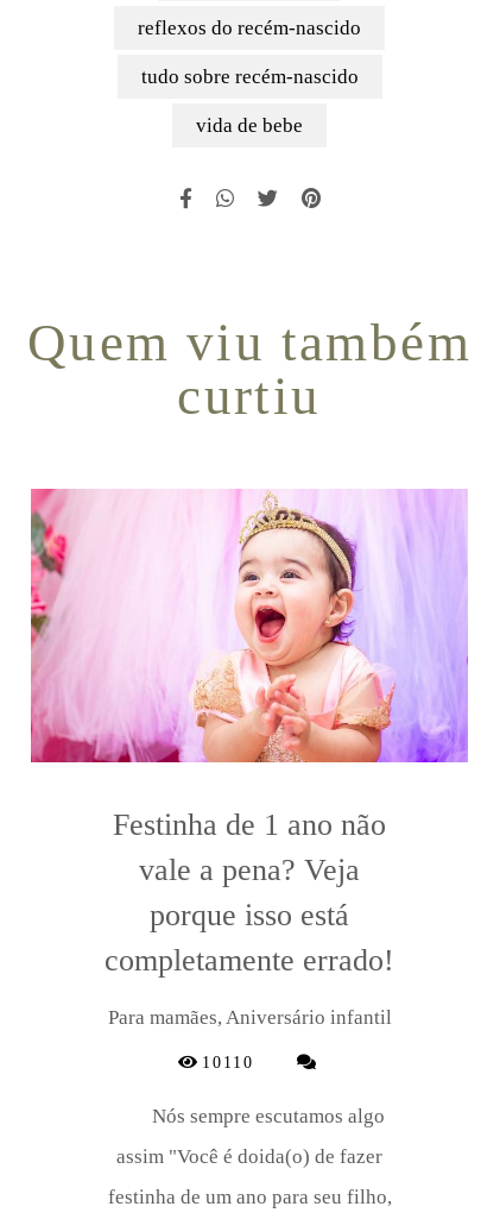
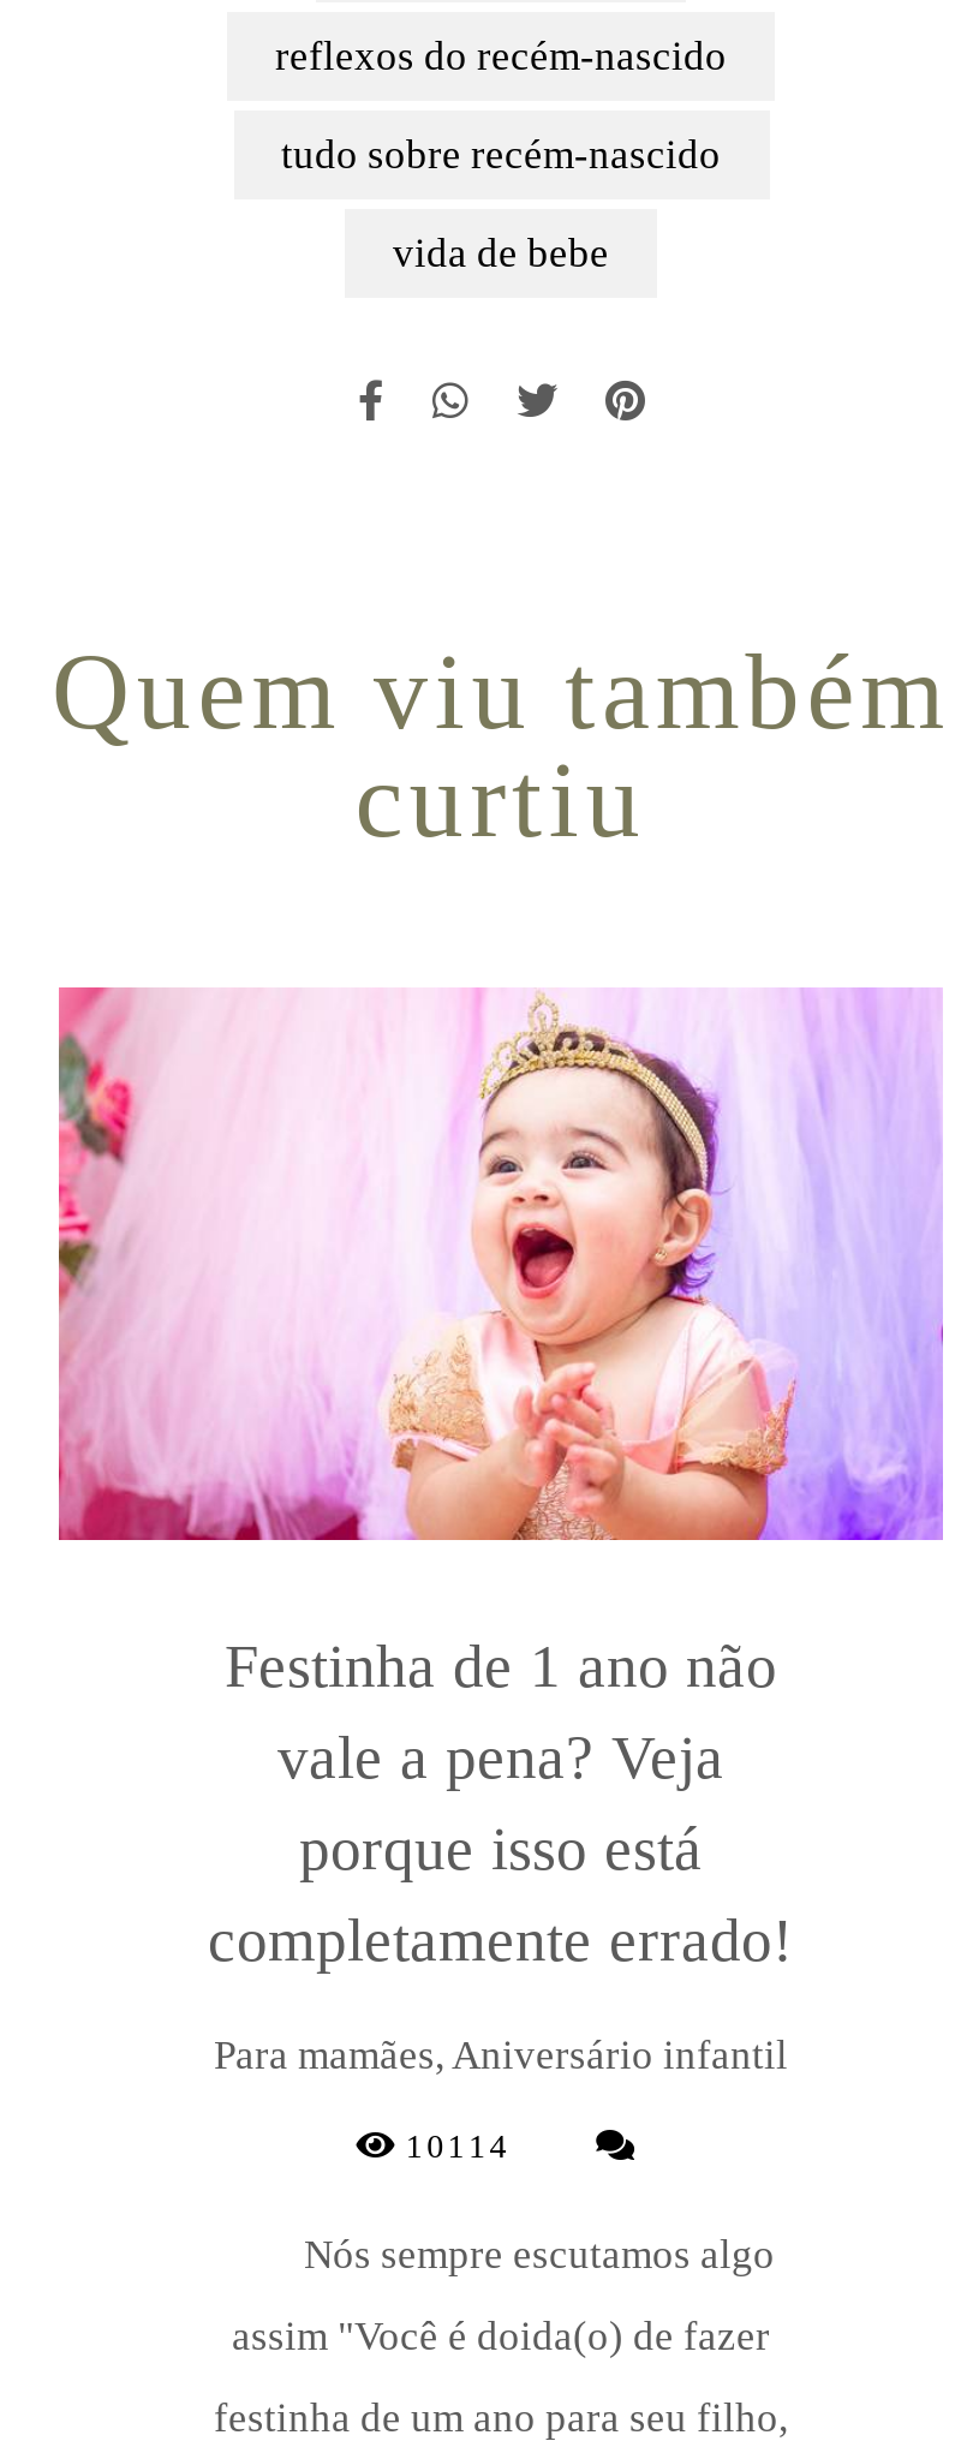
[202,1053,254,1072] 10110 -> [406,2126,510,2165] 10114

